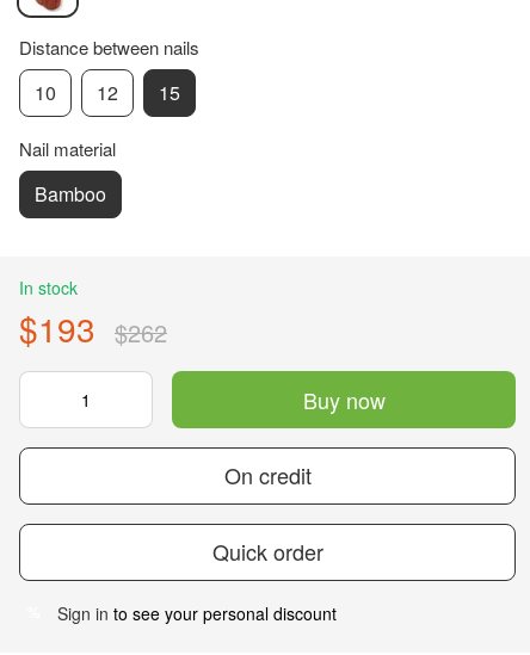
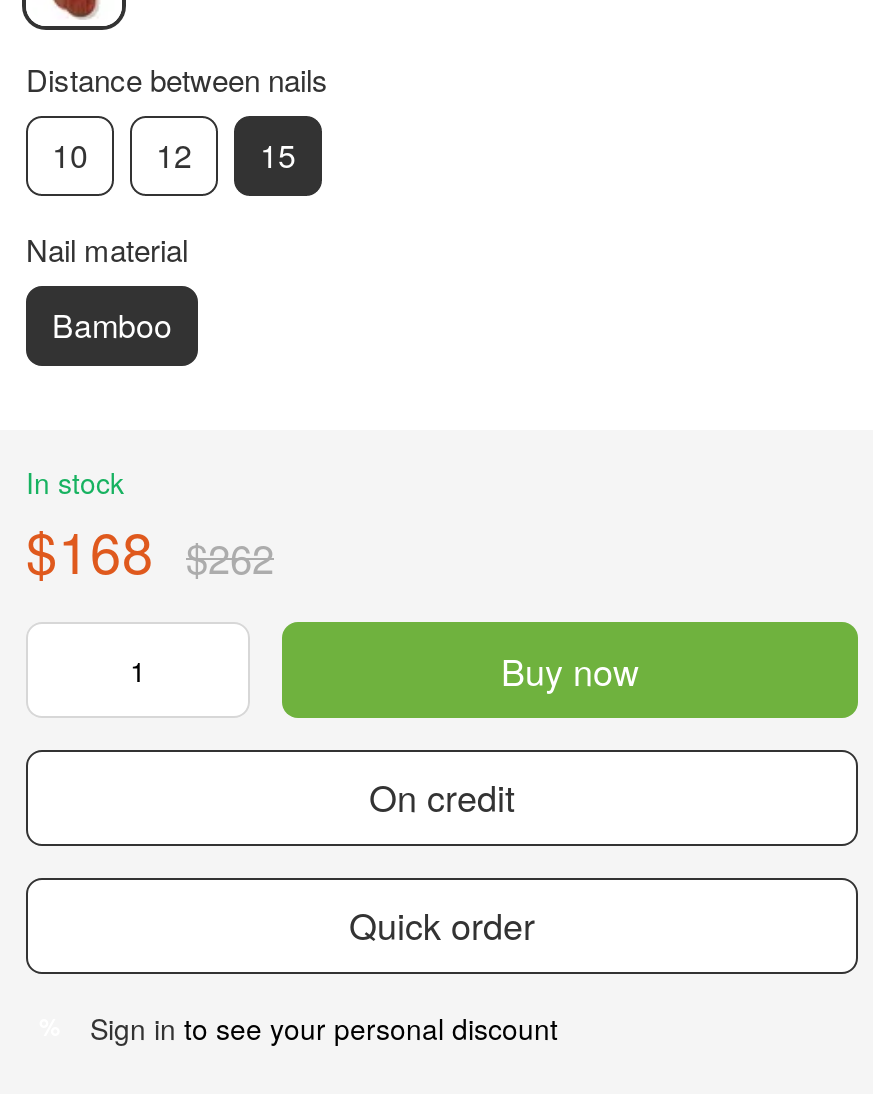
[19,304,167,351] $193 $262 -> [26,509,274,589] $168 $262

